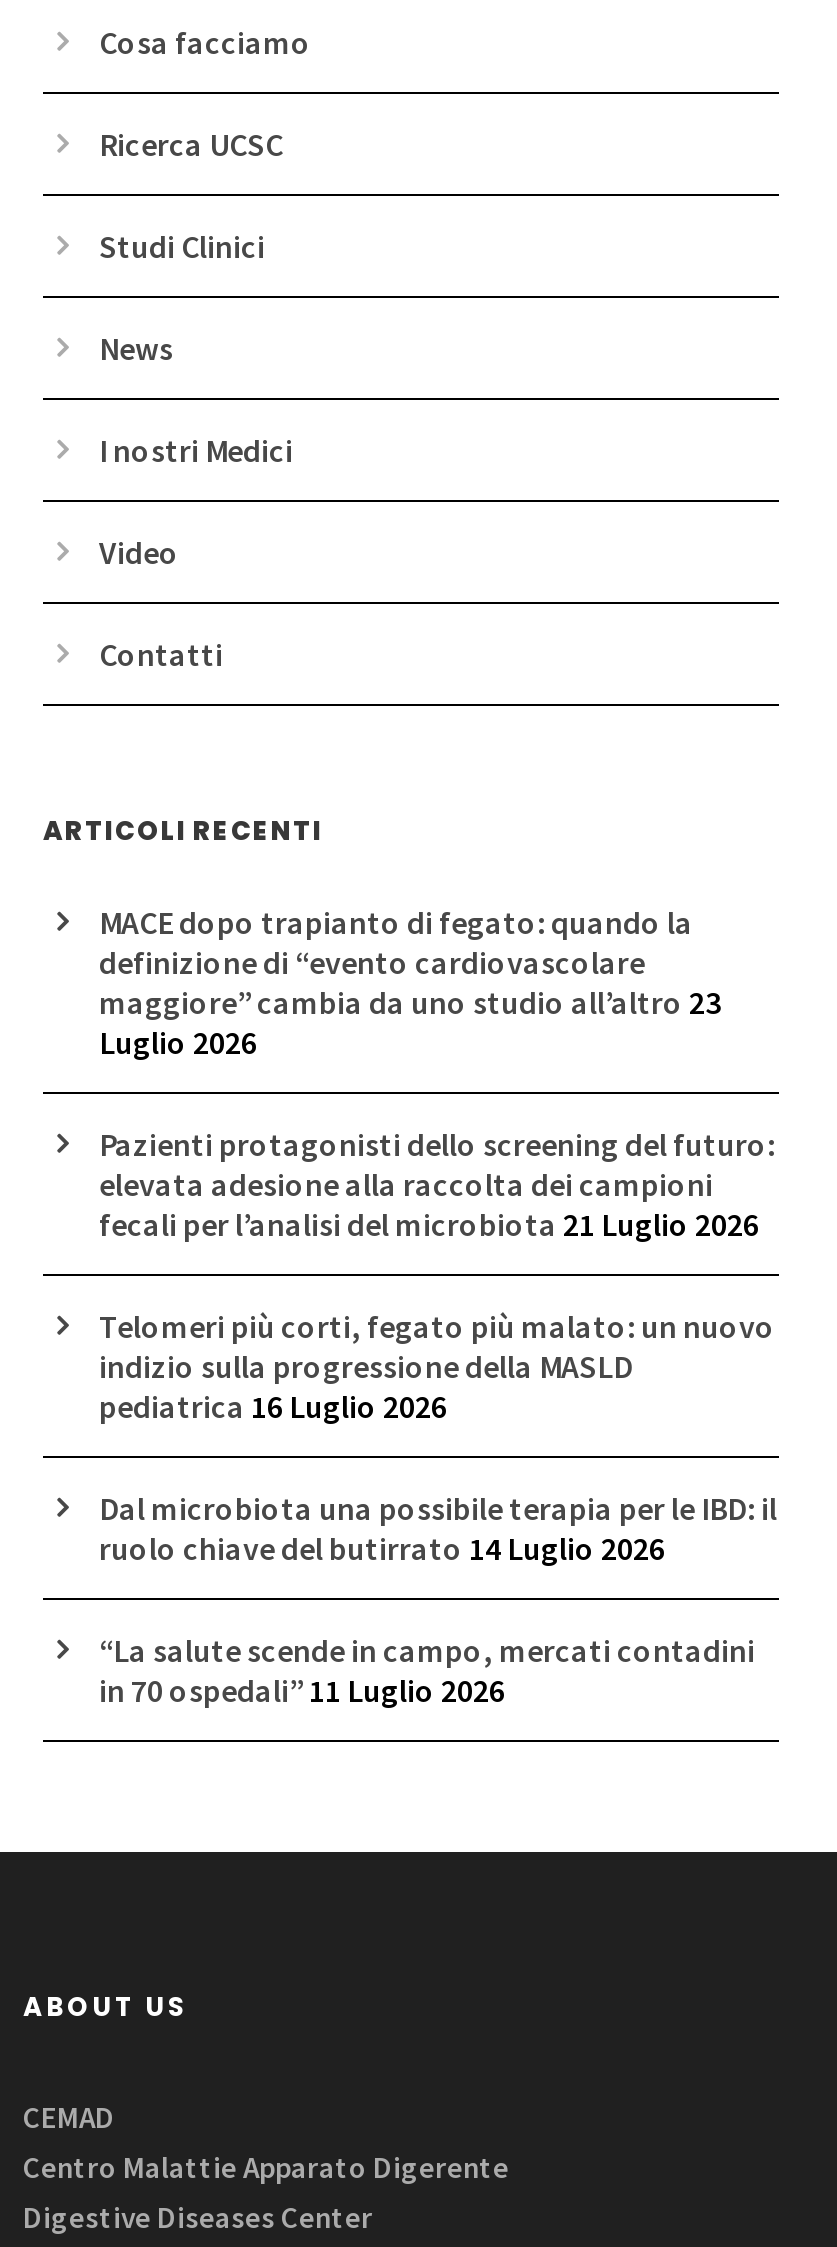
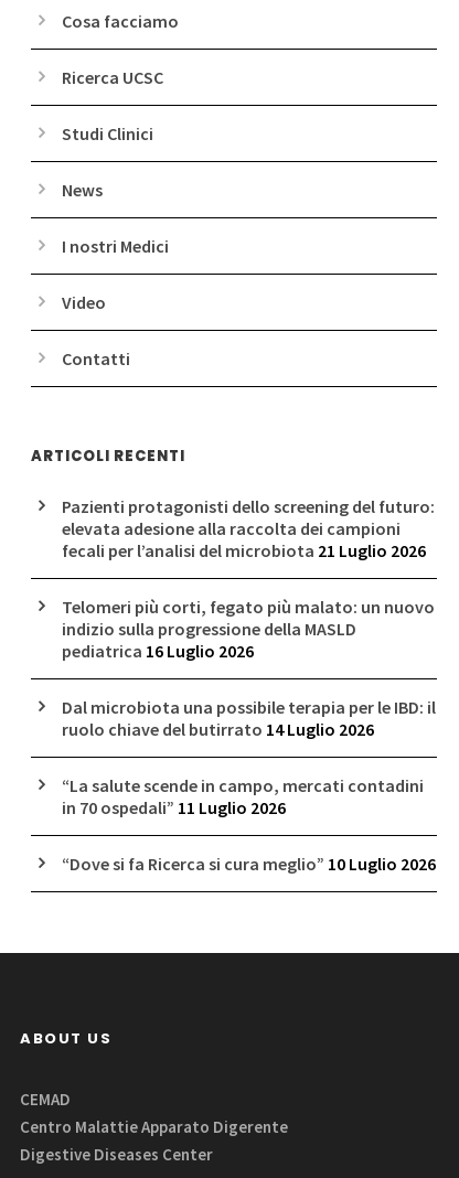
[99,902,721,1062] MACE dopo trapianto di fegato: quando la | definizione di “evento cardiovascolare | maggiore” cambia da uno studio all’altro 23 | Luglio 2026 -> none
moved [99,1124,777,1710] -> [62,495,436,818]: Pazienti protagonisti dello screening del futuro: | elevata adesione alla raccolta dei campioni | fecali per l’analisi del microbiota 21 Luglio 2026 | ... | “La salute scende in campo, mercati contadini | in 70 ospedali” 11 Luglio 2026
none -> [62,852,436,874] “Dove si fa Ricerca si cura meglio” 10 Luglio 2026

